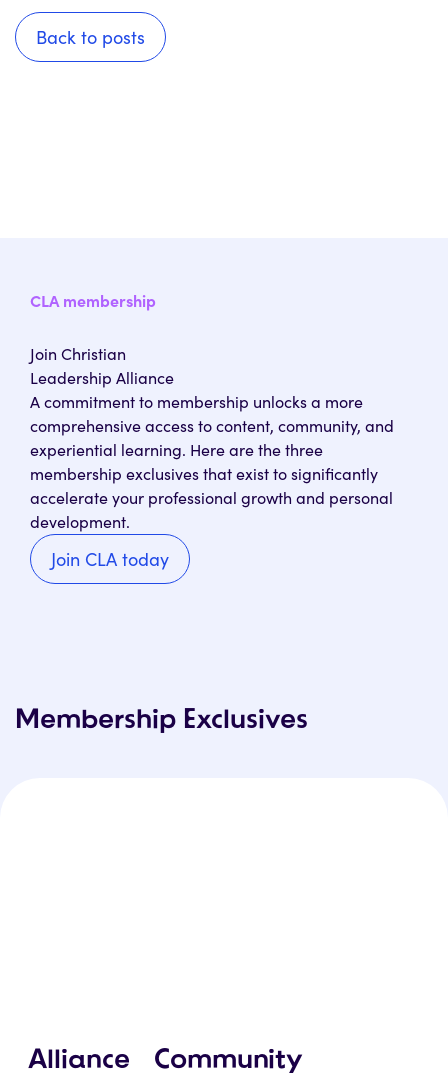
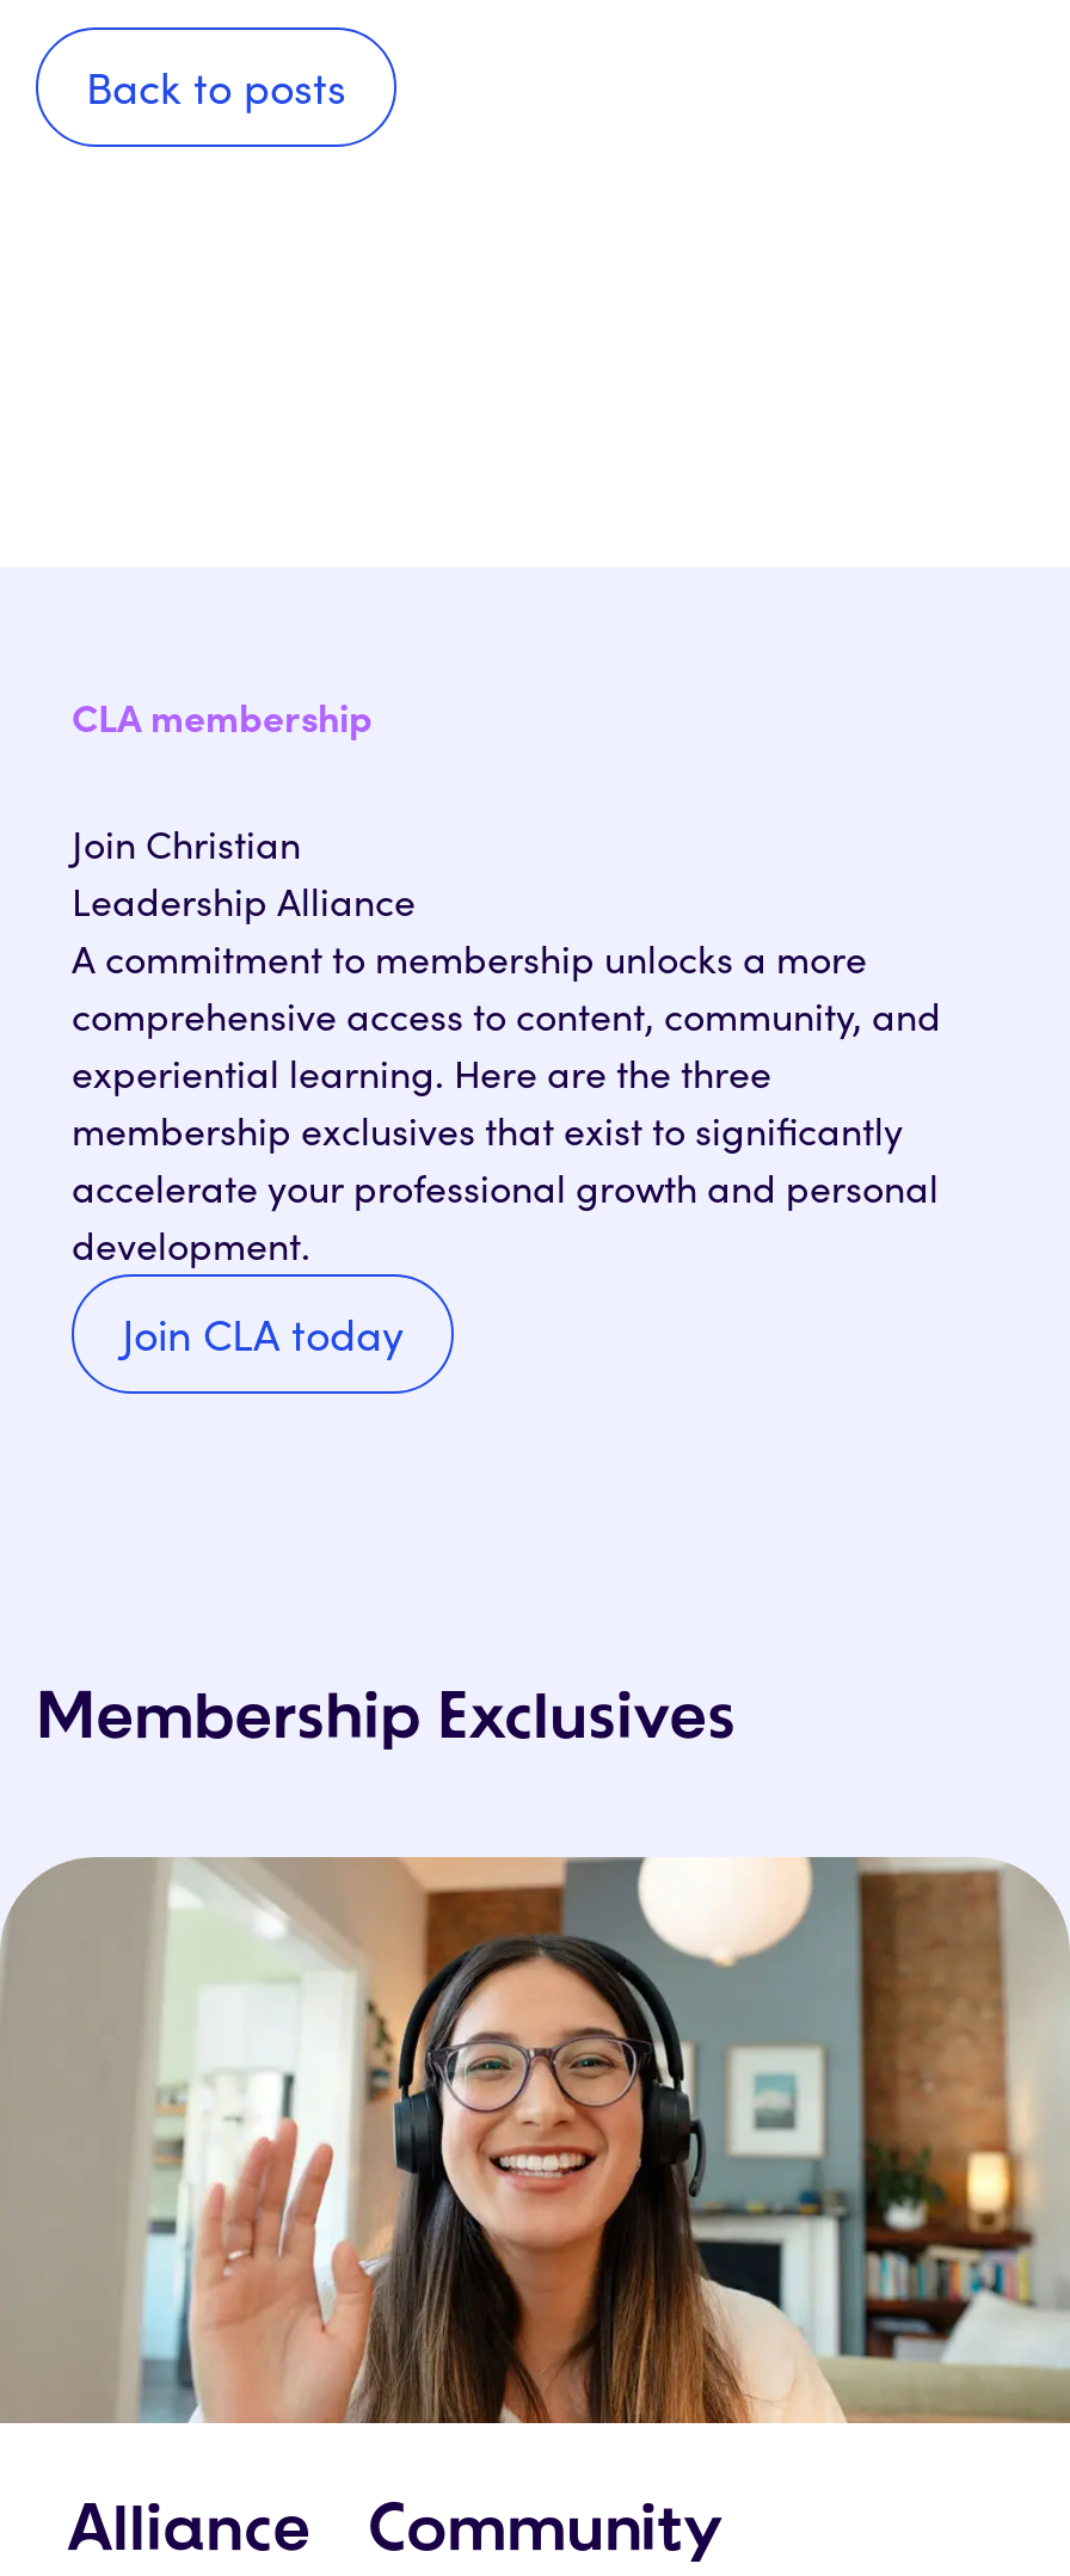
none -> [7,1855,1063,2426] [image]

